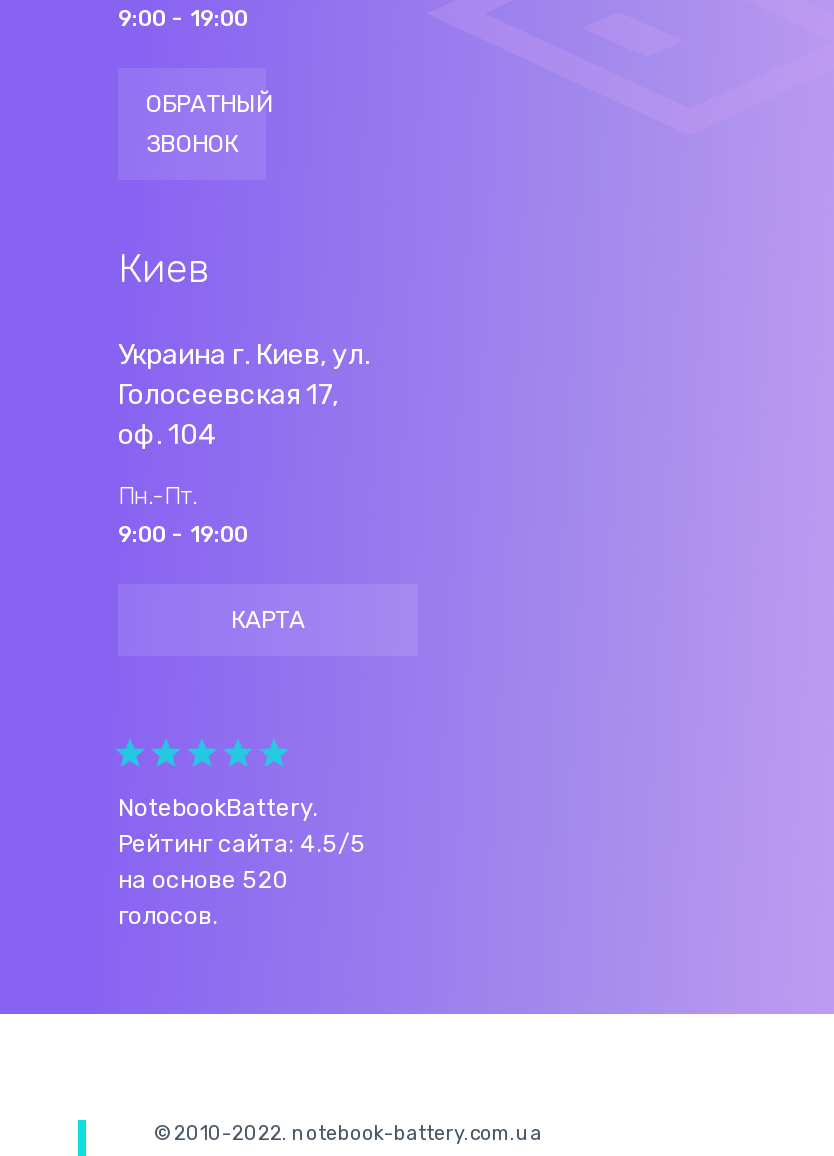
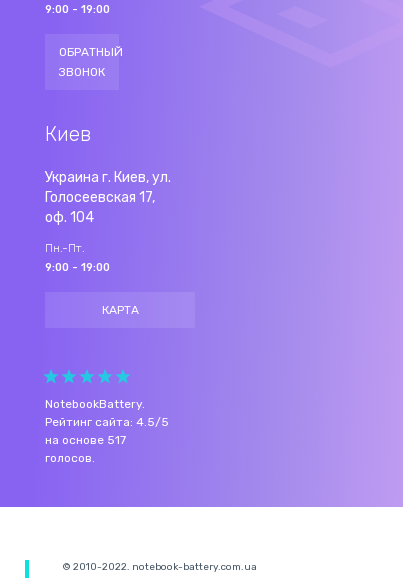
[118,866,288,894] на основе 520 -> [45,433,126,447] на основе 517

